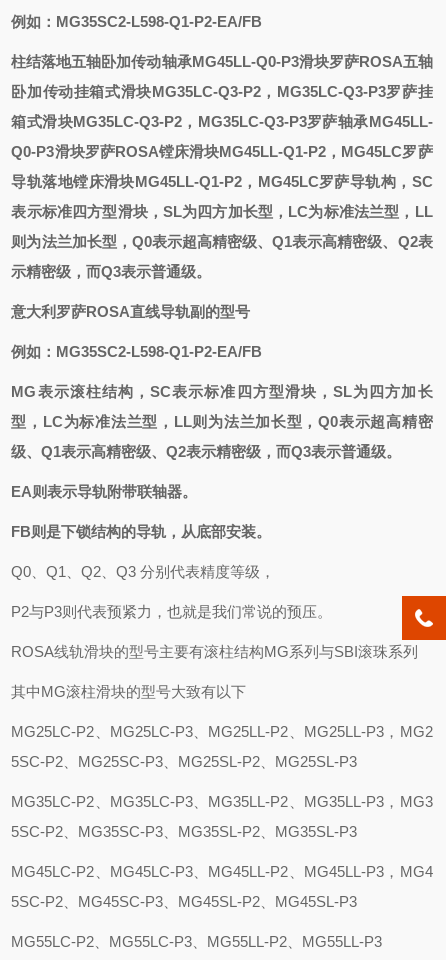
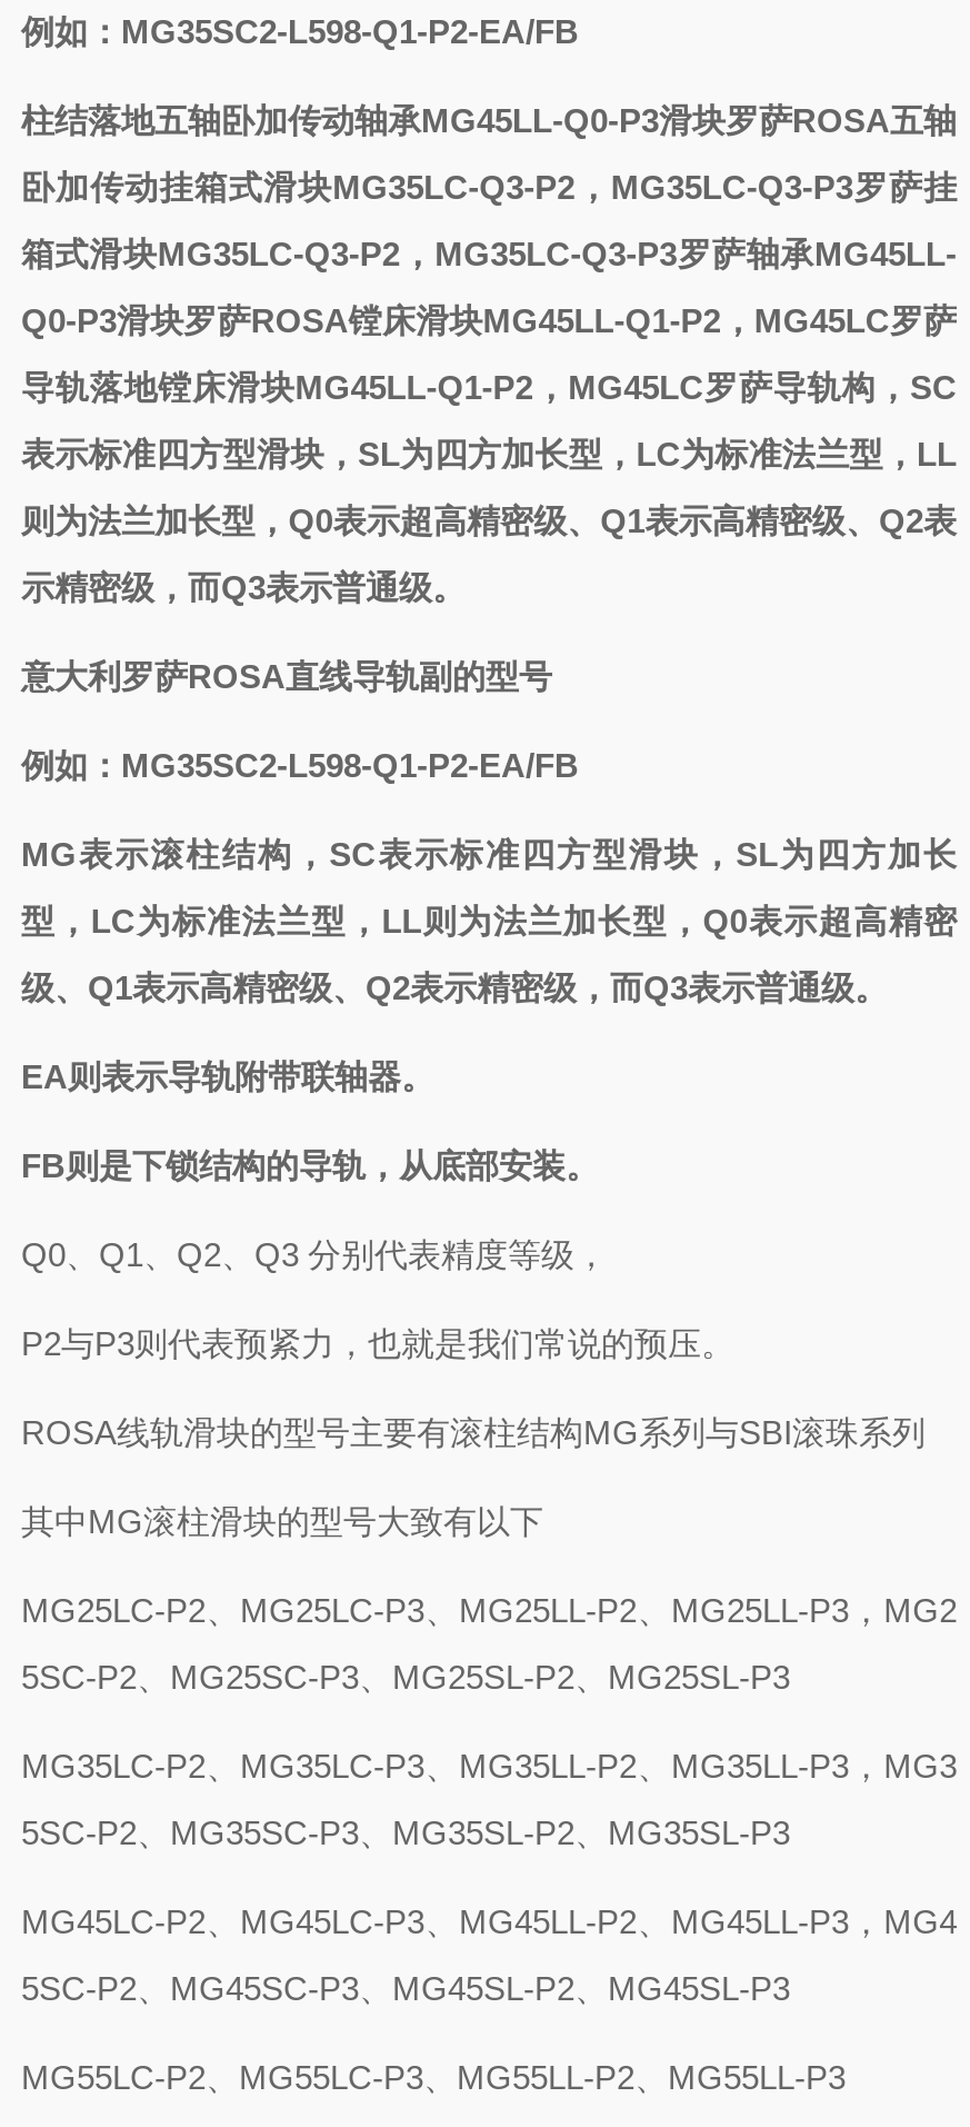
[400,594,443,642] [image] -> none

